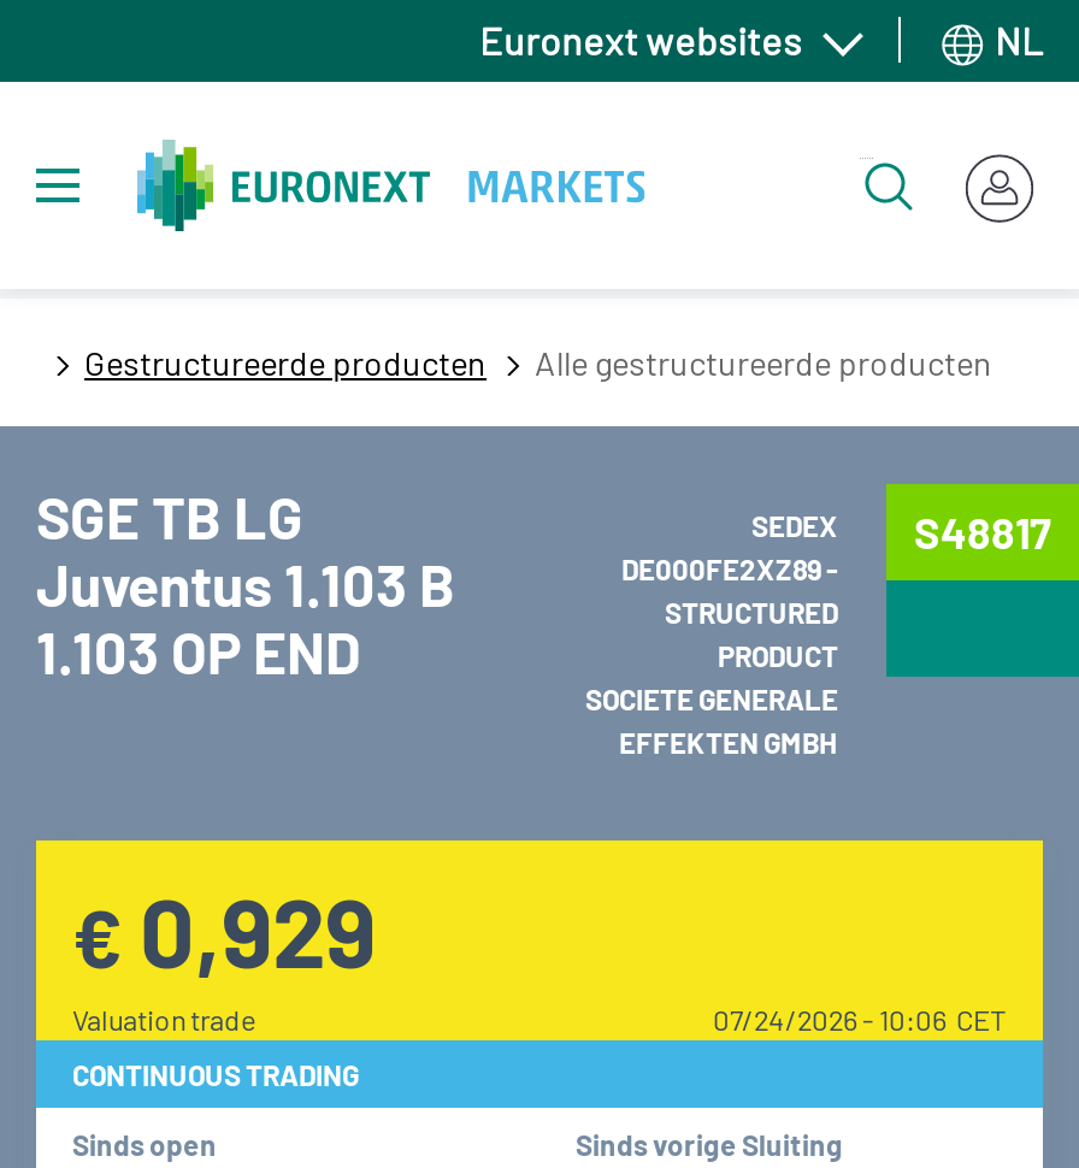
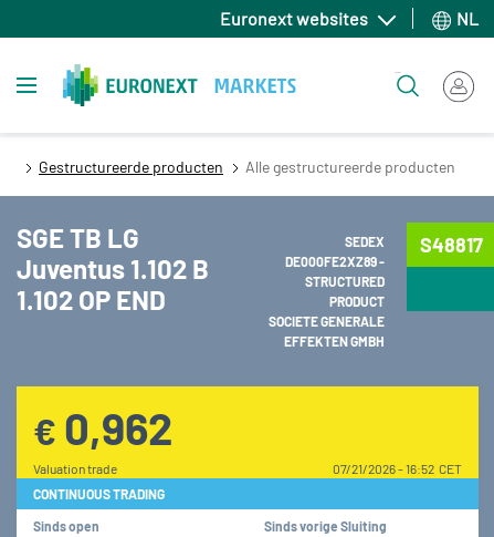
[36,549,455,619] Juventus 1.103 B -> [17,252,209,285] Juventus 1.102 B
[36,617,361,686] 1.103 OP END -> [17,283,166,316] 1.102 OP END
[72,872,376,987] €0,929 -> [33,401,172,454] €0,962
[713,1001,1007,1035] 07/24/2026 - 10:06 CET -> [333,460,462,476] 07/21/2026 - 16:52 CET

